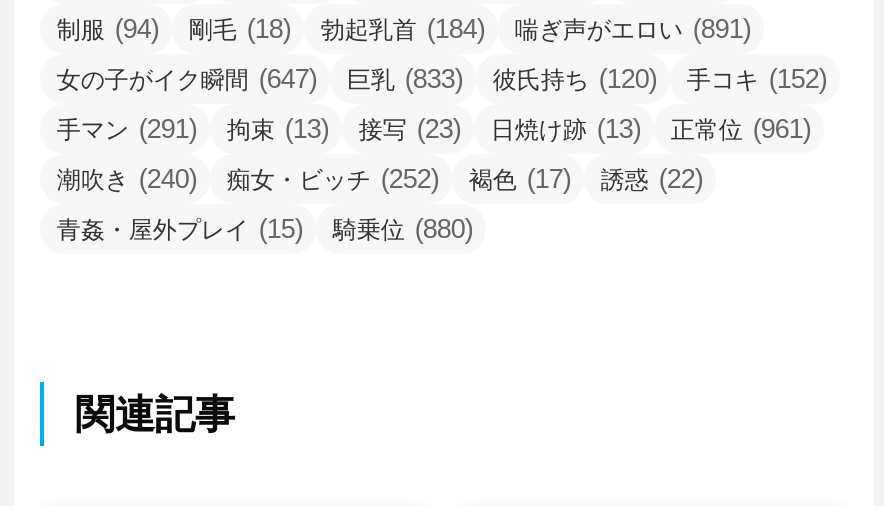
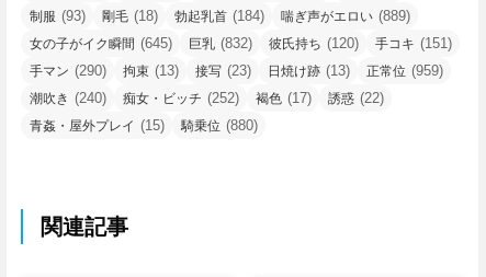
[57,13,159,43] 制服(94) -> [30,7,86,24] 制服(93)
[515,13,751,43] 喘ぎ声がエロい(891) -> [281,7,411,24] 喘ぎ声がエロい(889)
[57,63,317,93] 女の子がイク瞬間(647) -> [30,35,173,51] 女の子がイク瞬間(645)
[347,63,463,93] 巨乳(833) -> [189,35,253,51] 巨乳(832)
[687,63,827,93] 手コキ(152) -> [376,35,452,51] 手コキ(151)
[57,113,197,143] 手マン(291) -> [30,62,107,79] 手マン(290)
[671,113,811,143] 正常位(961) -> [367,62,444,79] 正常位(959)

